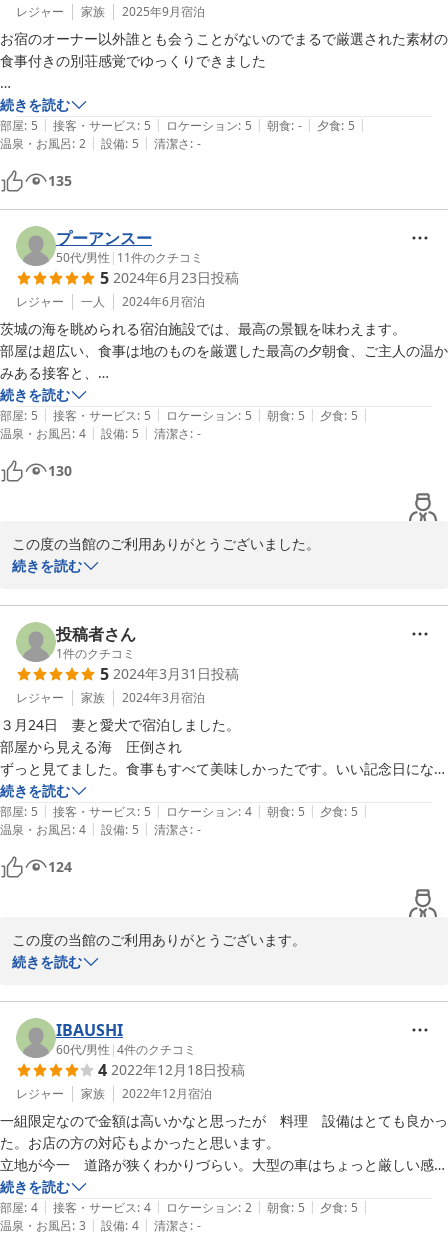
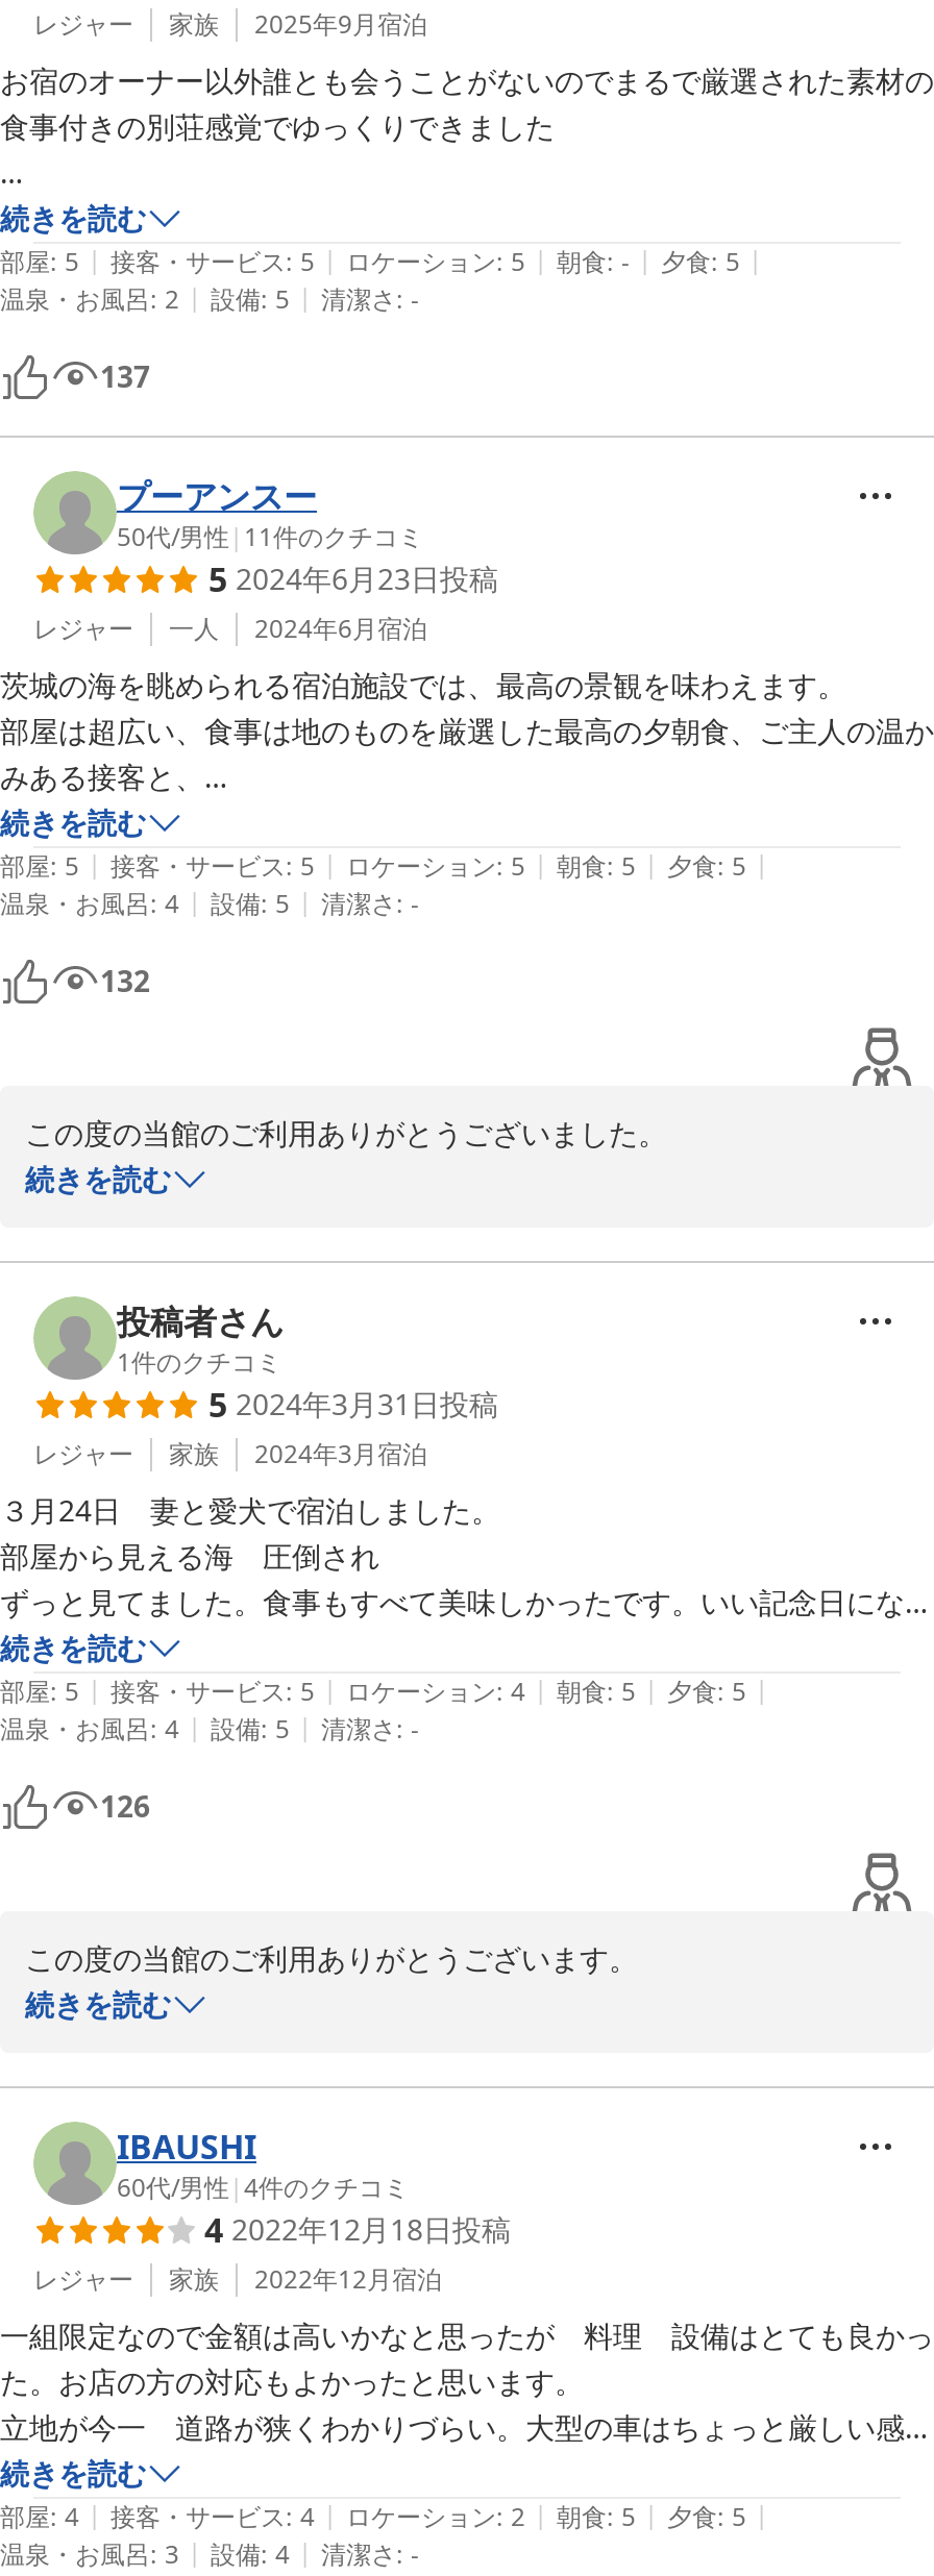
[48,171,72,190] 135 -> [100,356,150,396] 137
[48,461,72,480] 130 -> [100,961,150,1000] 132
[48,857,72,876] 124 -> [100,1786,150,1826] 126

